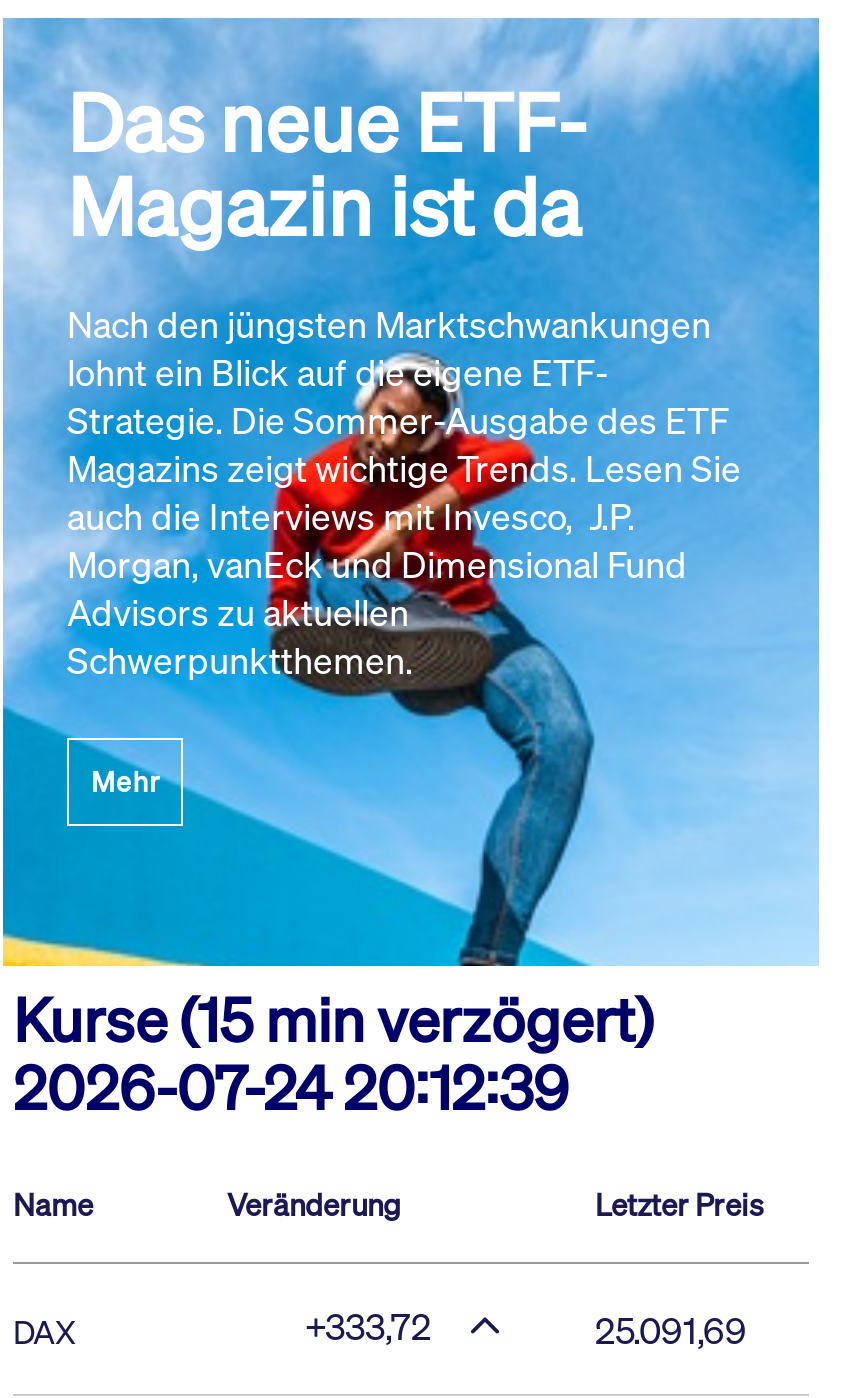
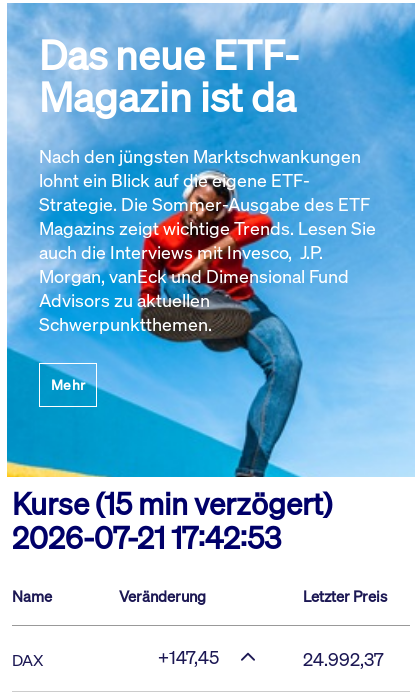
[13,1048,569,1128] 2026-07-24 20:12:39 -> [12,518,281,558] 2026-07-21 17:42:53
[305,1302,431,1350] +333,72 -> [158,645,219,669] +147,45
[595,1306,747,1354] 25.091,69 -> [303,647,384,671] 24.992,37

